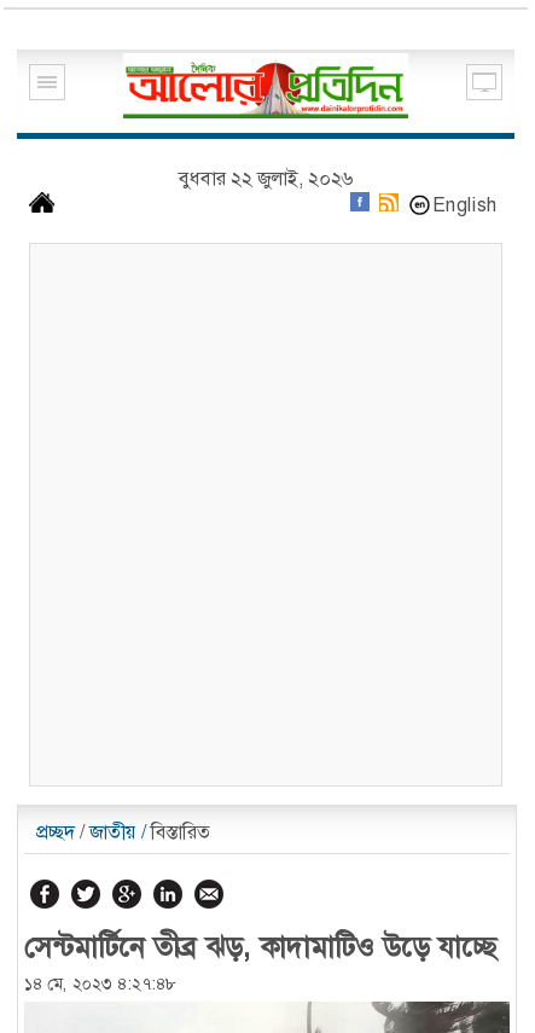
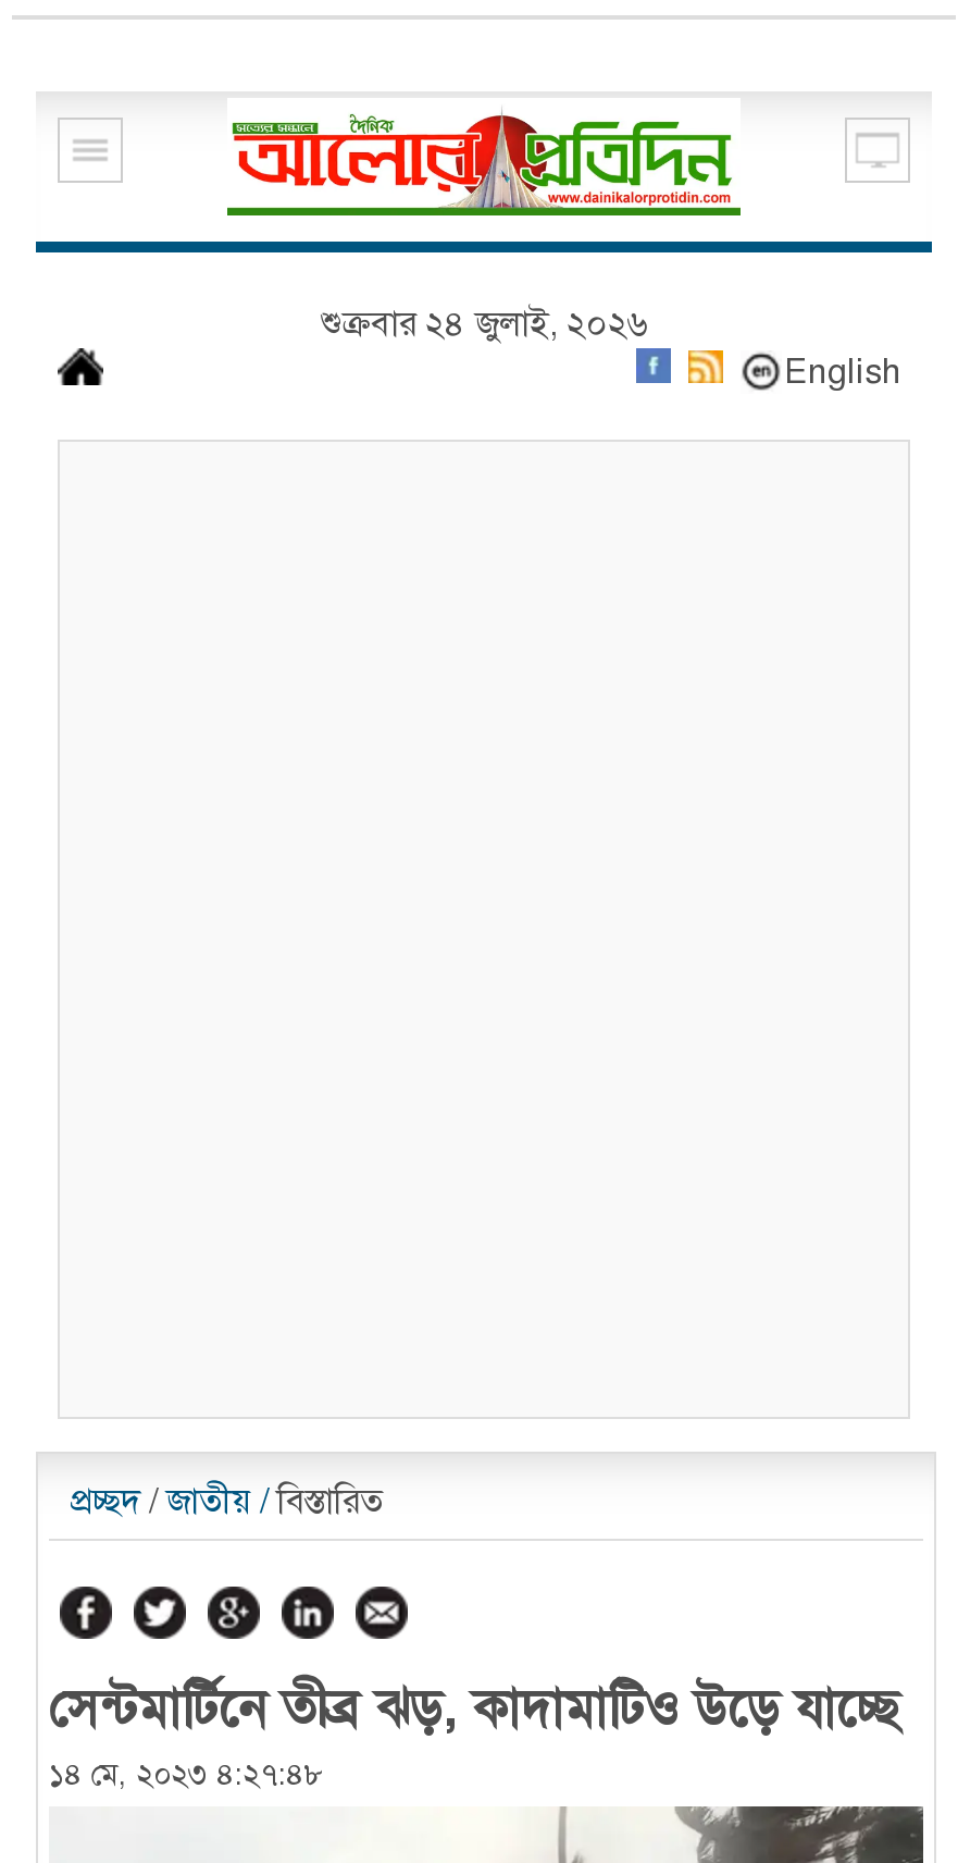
[179,166,353,191] বুধবার ২২ জুলাই, ২০২৬ -> [321,301,647,347] শুক্রবার ২৪ জুলাই, ২০২৬

